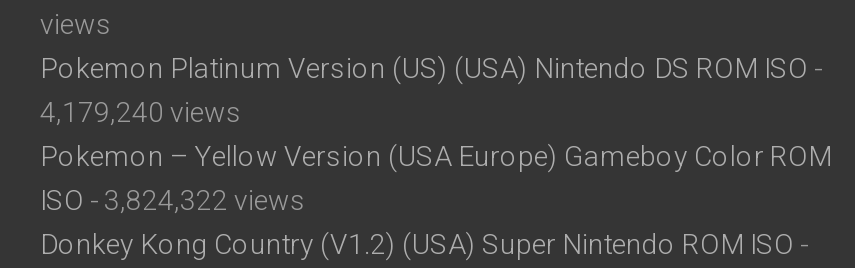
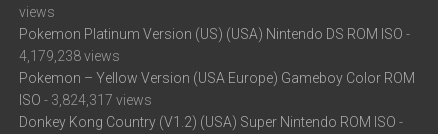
[40,96,242,128] 4,179,240 views -> [19,48,120,64] 4,179,238 views
[40,184,306,216] ISO - 3,824,322 views -> [19,92,152,108] ISO - 3,824,317 views

